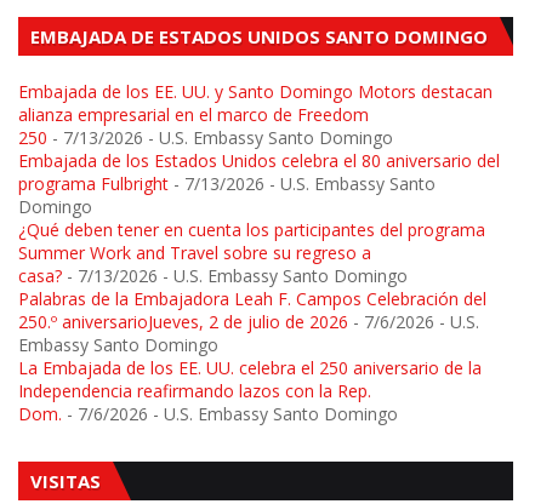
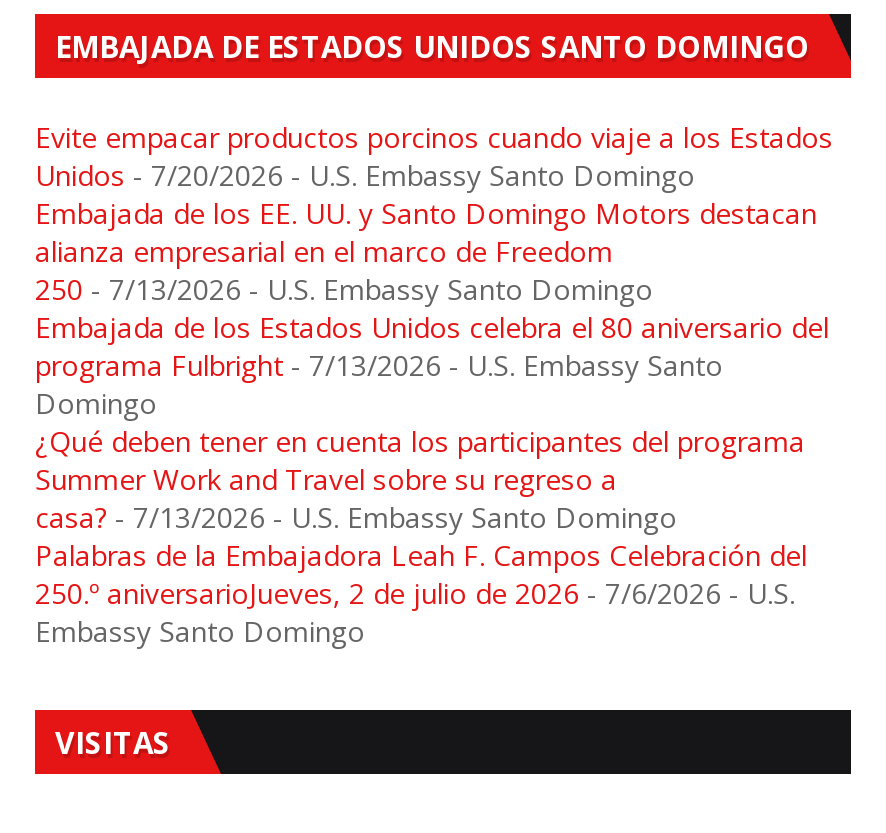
none -> [35,118,833,194] Evite empacar productos porcinos cuando viaje a los Estados | Unidos - 7/20/2026 - U.S. Embassy Santo Domingo
moved [18,80,500,356] -> [35,194,829,650]: Embajada de los EE. UU. y Santo Domingo Motors destacan | alianza empresarial en el marco de Freedom | 250 - 7/13/2026 - U.S. Embassy Santo Domingo | ... | 250.º aniversarioJueves, 2 de julio de 2026 - 7/6/2026 - U.S. | Embassy Santo Domingo
[18,356,482,425] La Embajada de los EE. UU. celebra el 250 aniversario de la | Independencia reafirmando lazos con la Rep. | Dom. - 7/6/2026 - U.S. Embassy Santo Domingo -> none

